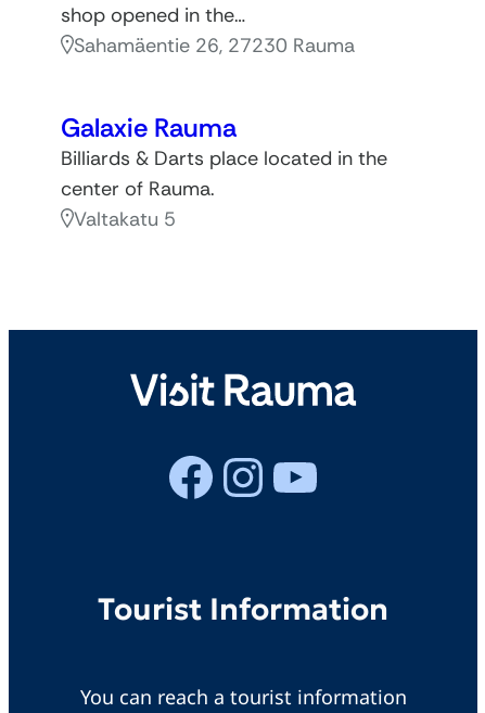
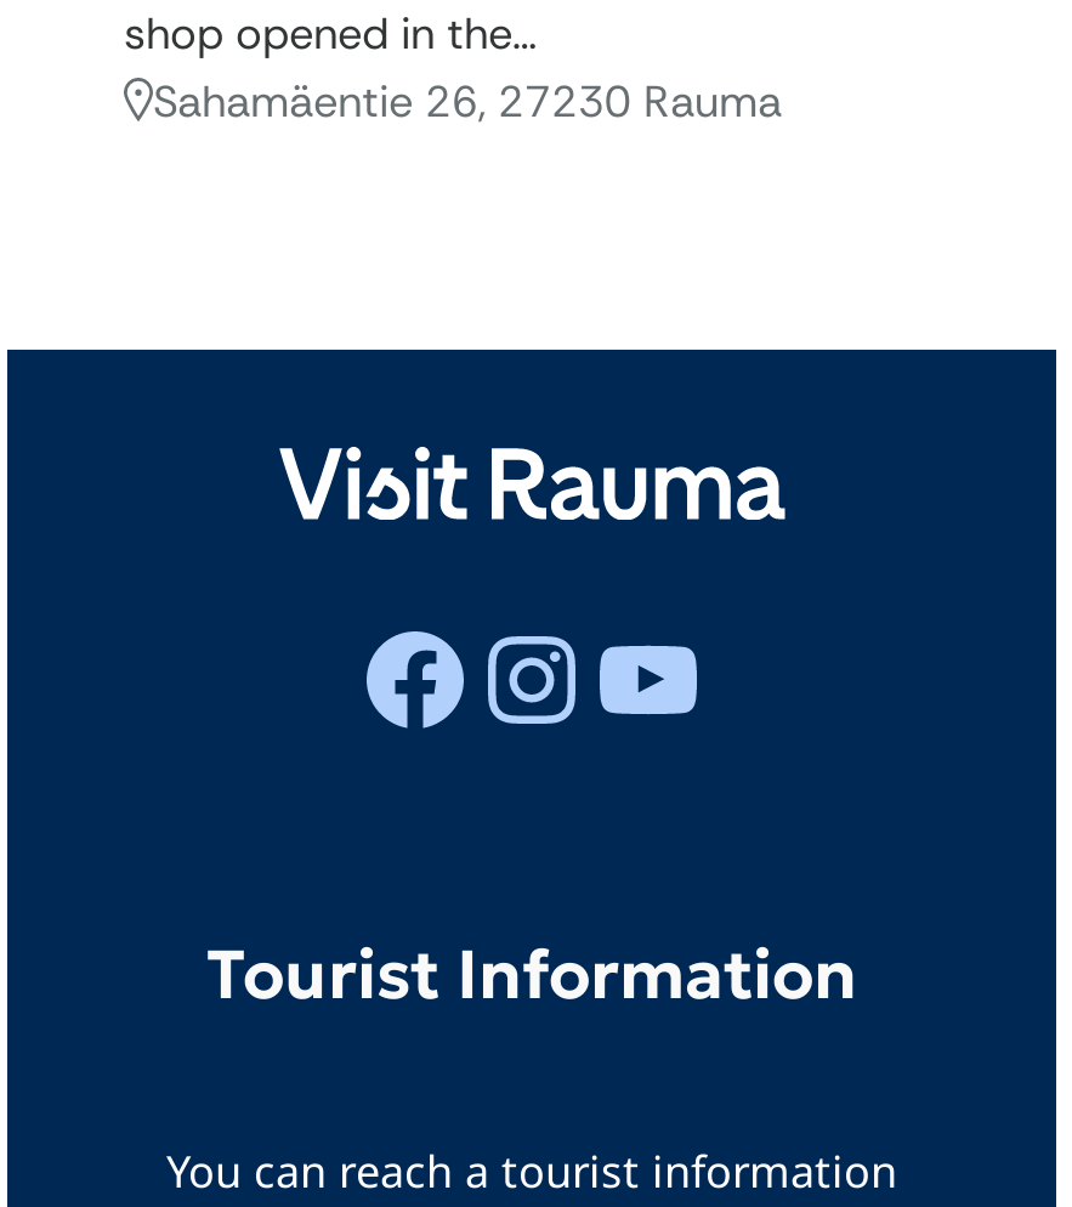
[61,111,387,232] Galaxie Rauma | Billiards & Darts place located in the | center of Rauma. | Valtakatu 5 -> none

